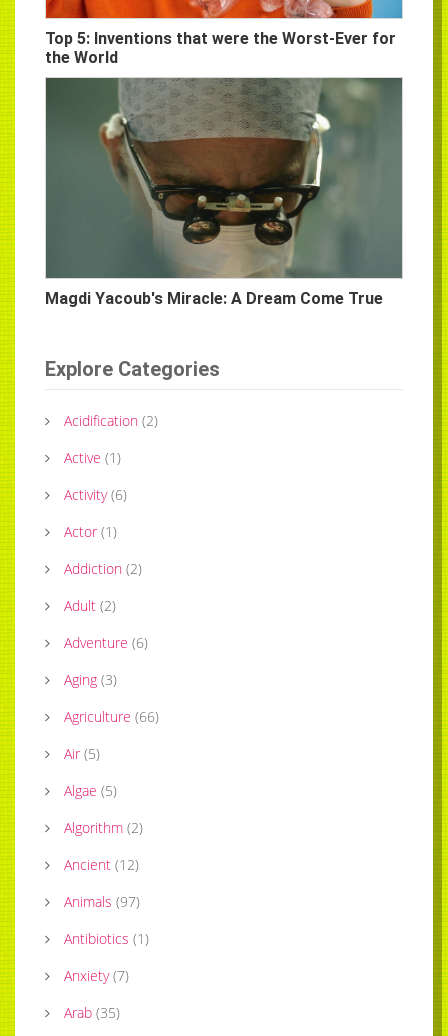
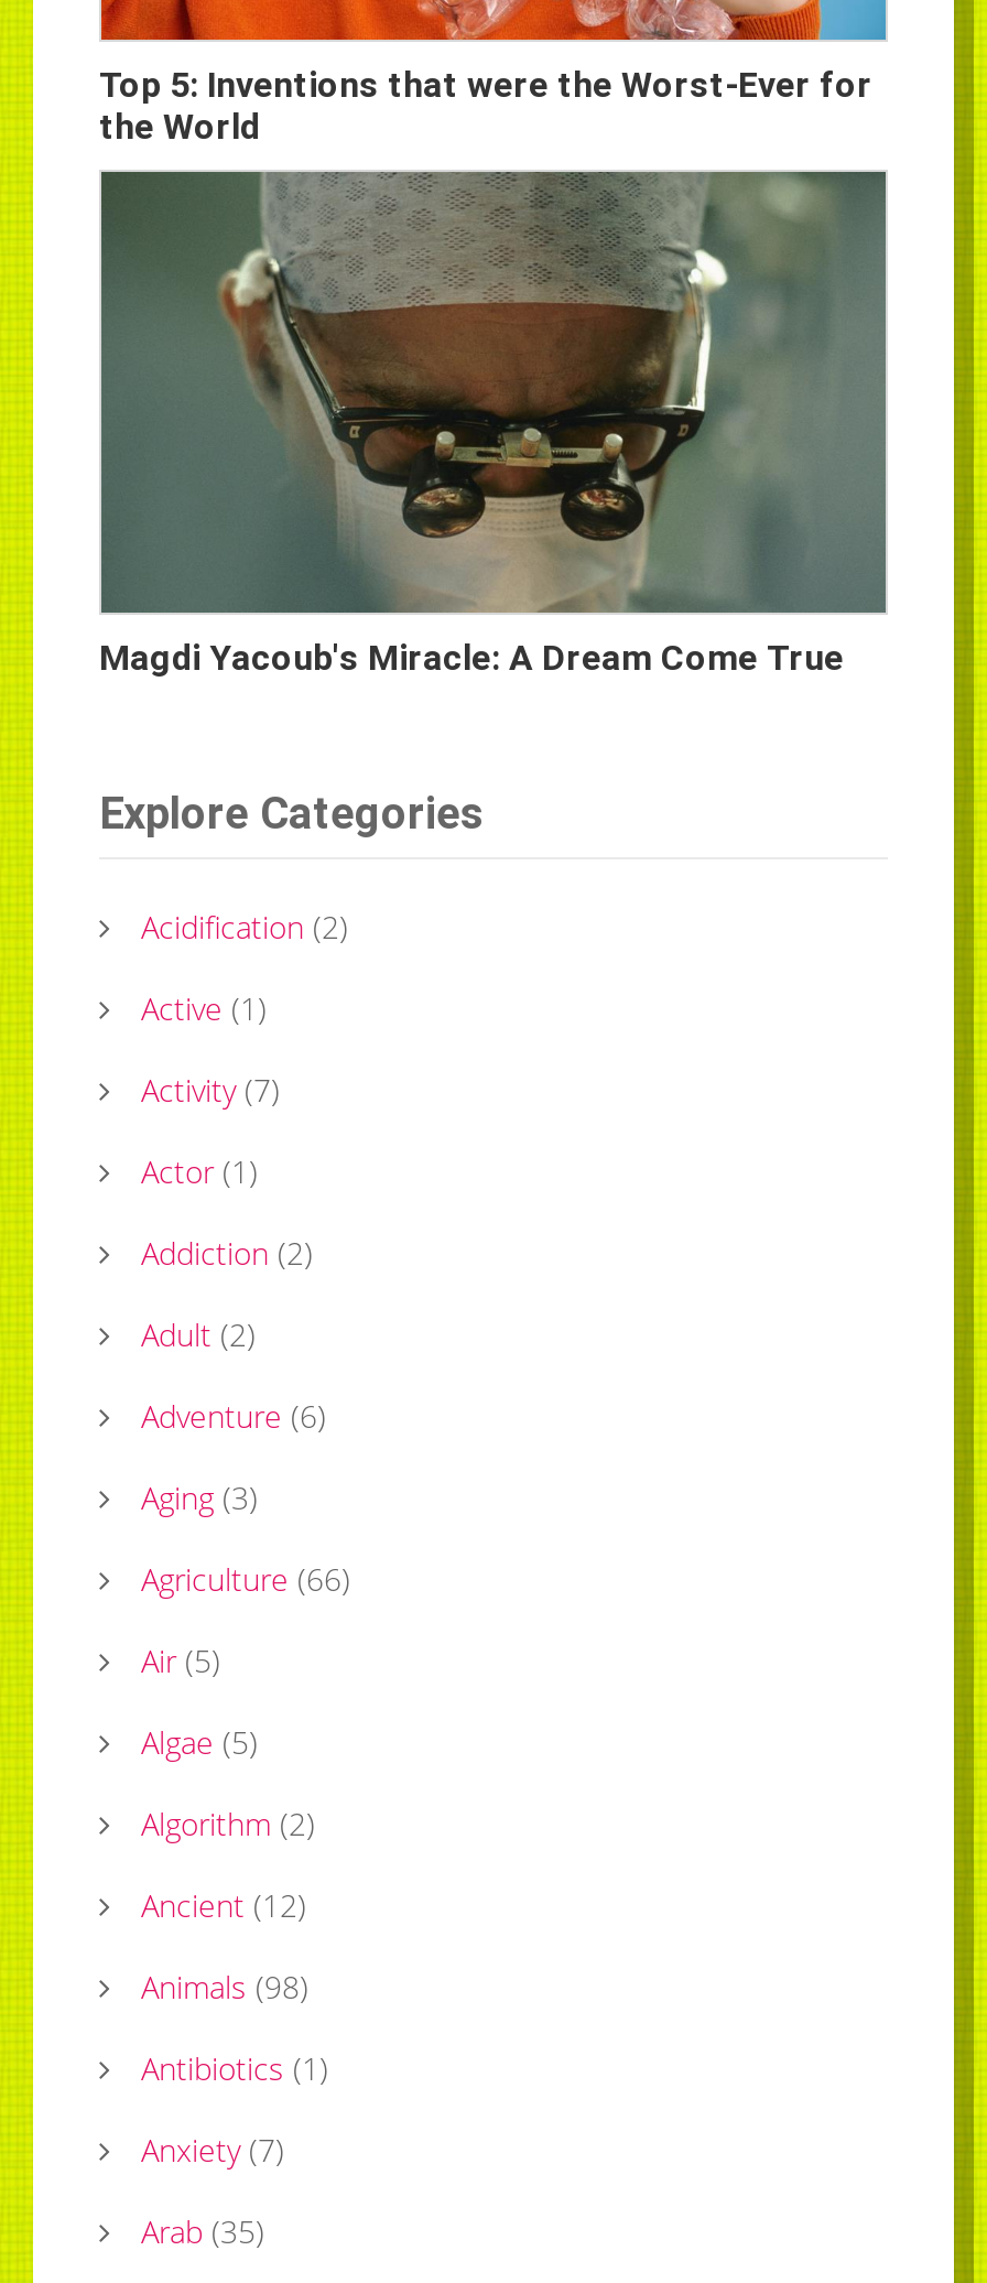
[64,485,127,504] Activity (6) -> [141,1069,280,1111] Activity (7)
[64,892,140,911] Animals (97) -> [141,1966,308,2008] Animals (98)

